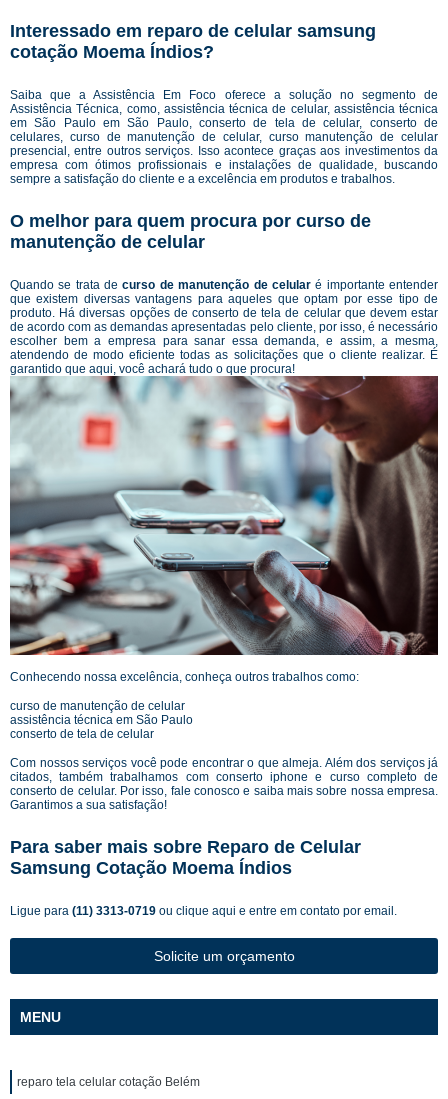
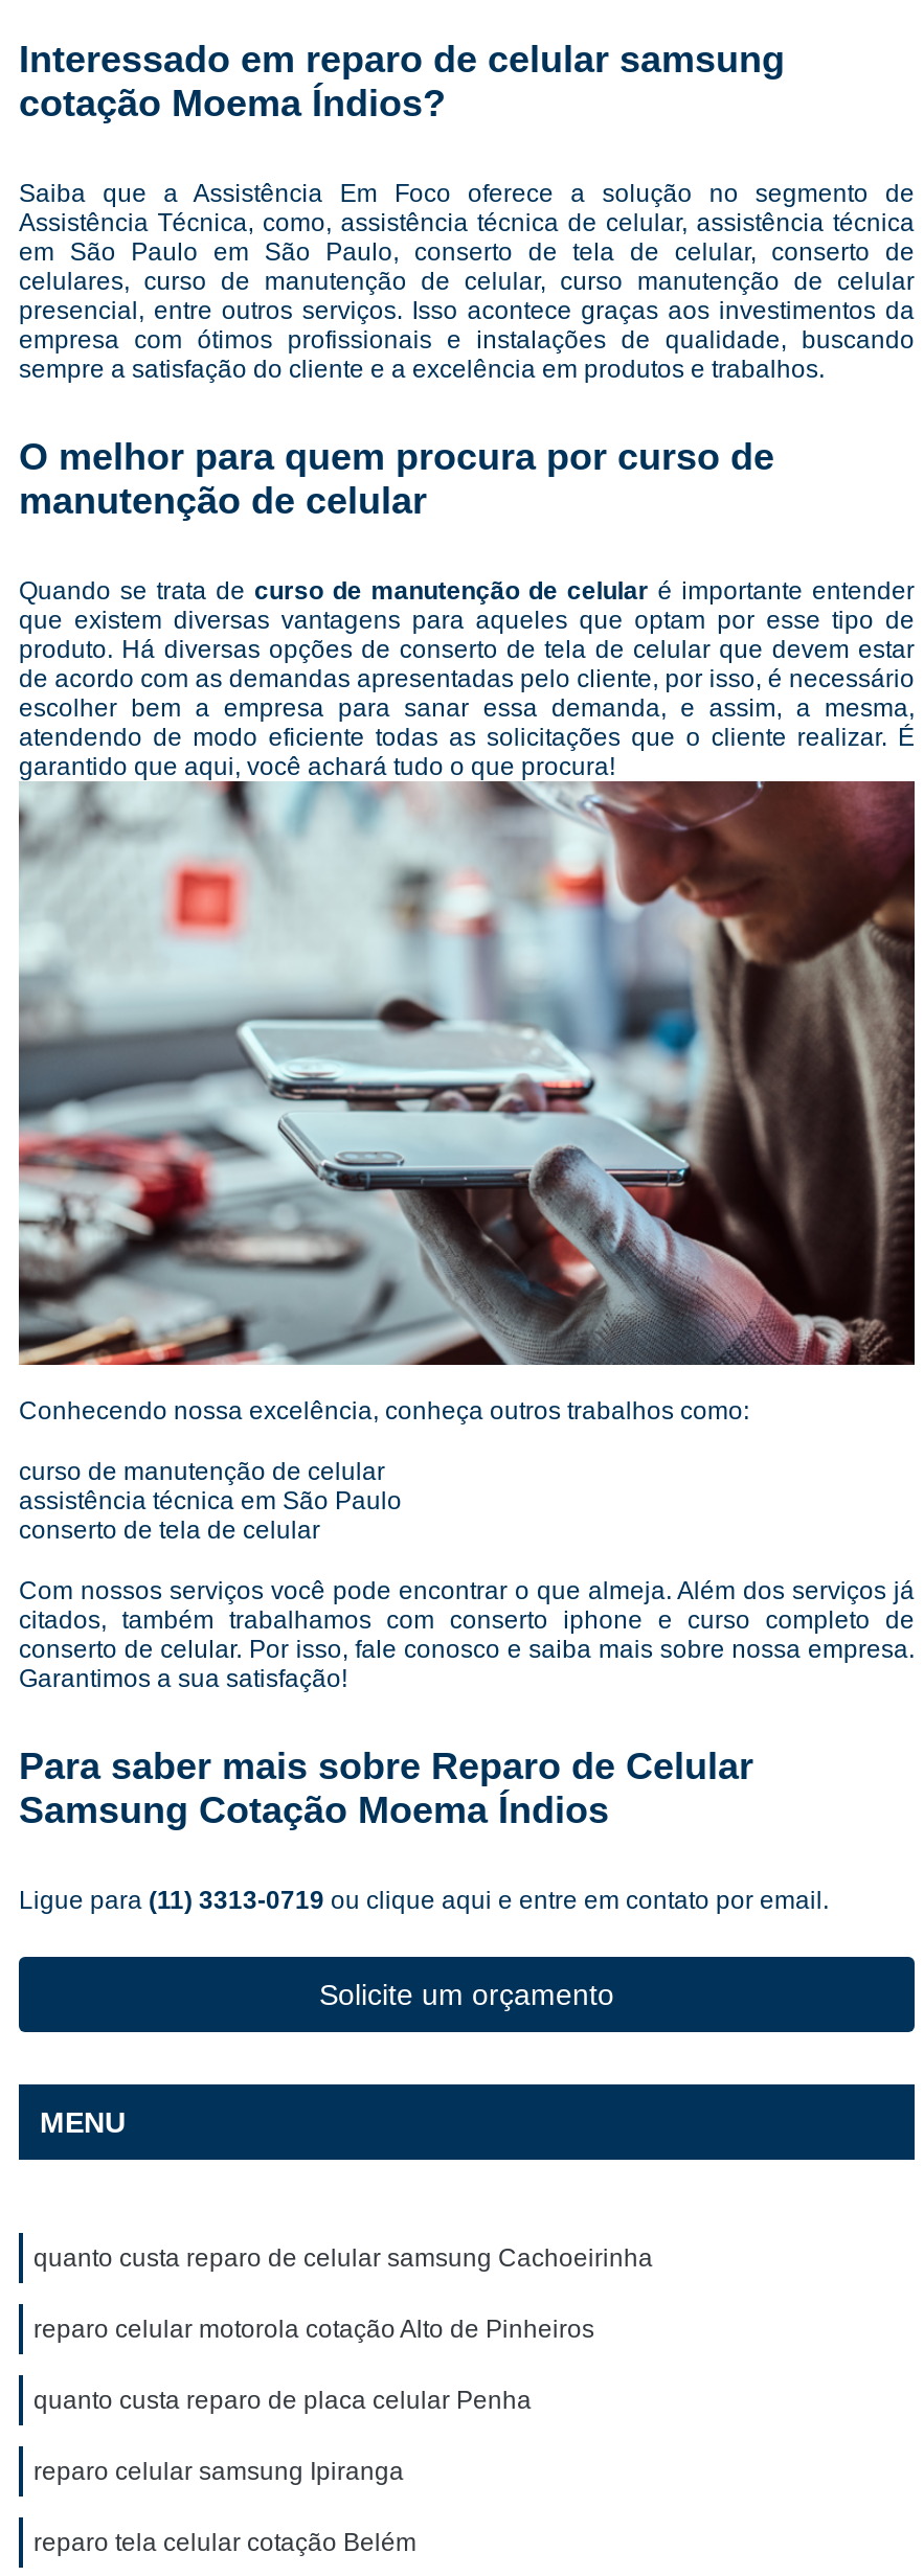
none -> [33,2243,653,2486] quanto custa reparo de celular samsung Cachoeirinha | reparo celular motorola cotação Alto de Pinheiros | quanto custa reparo de placa celular Penha | reparo celular samsung Ipiranga

